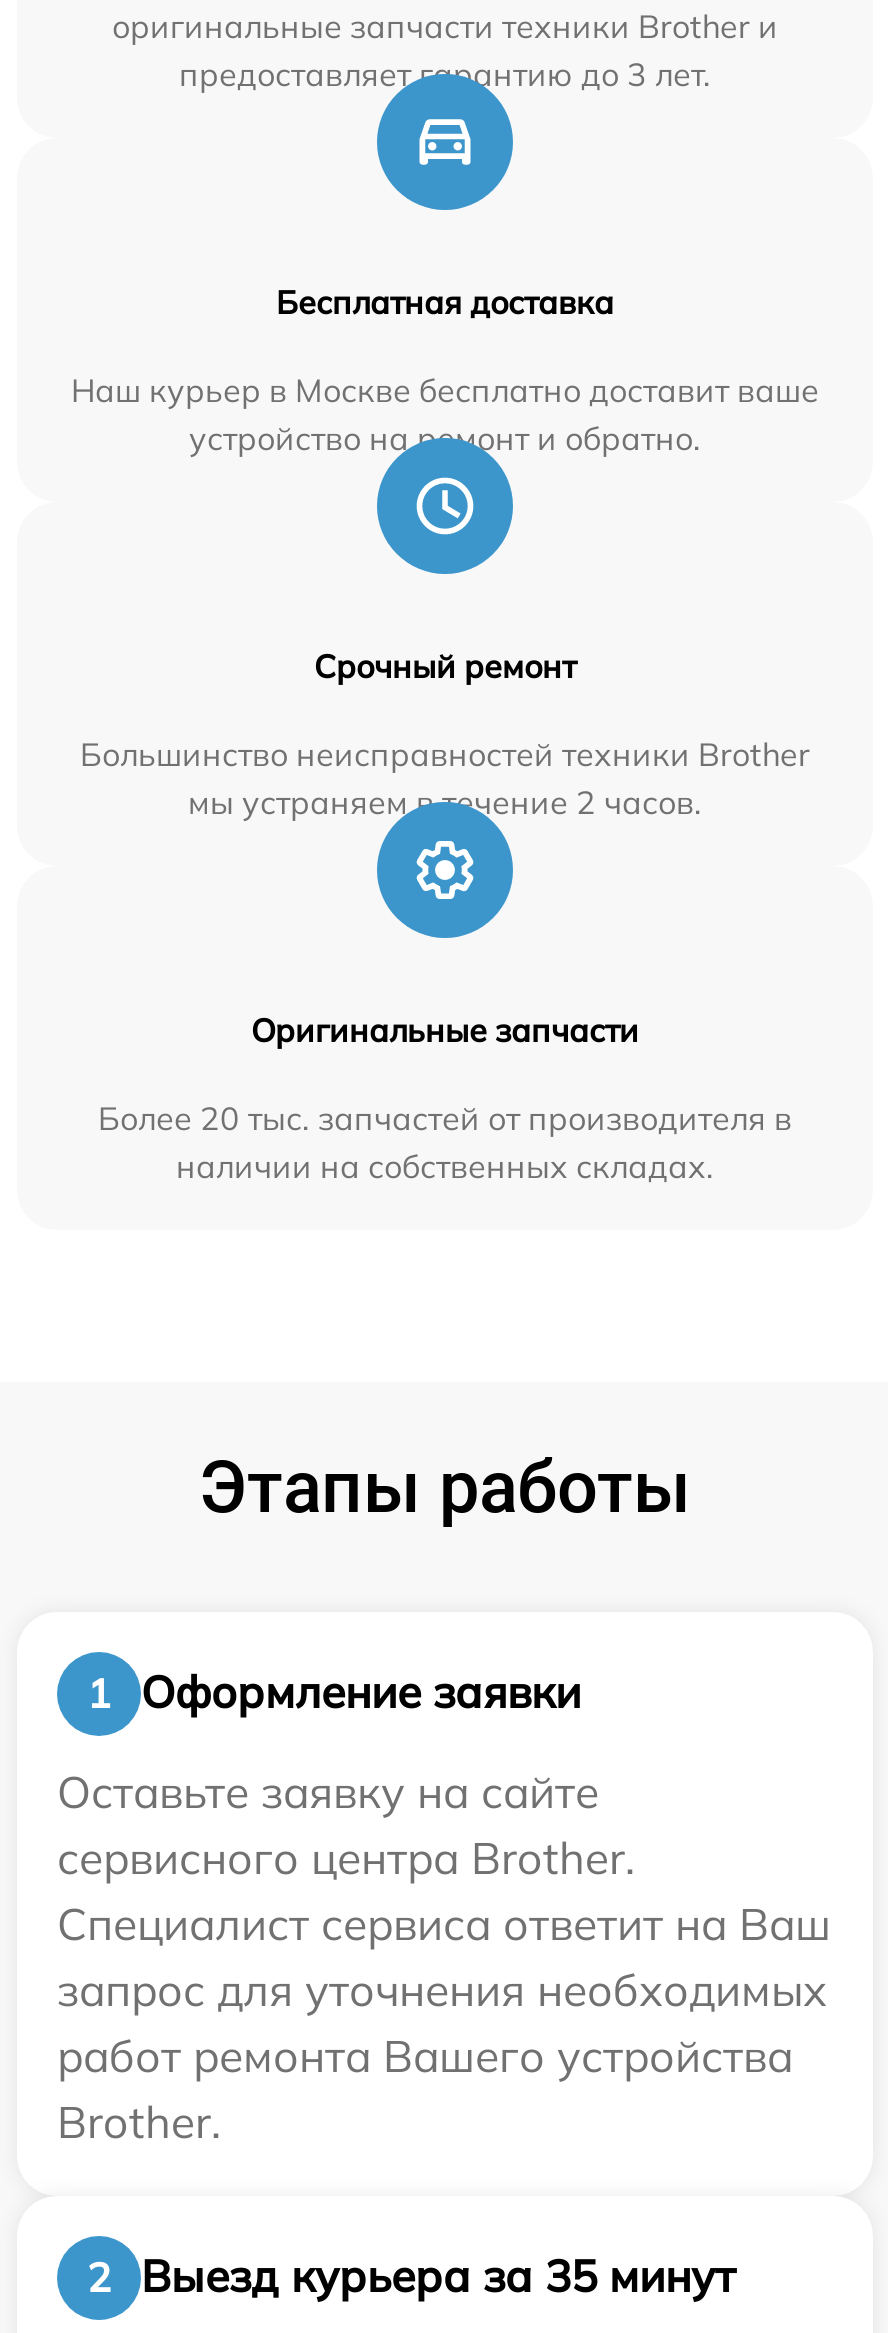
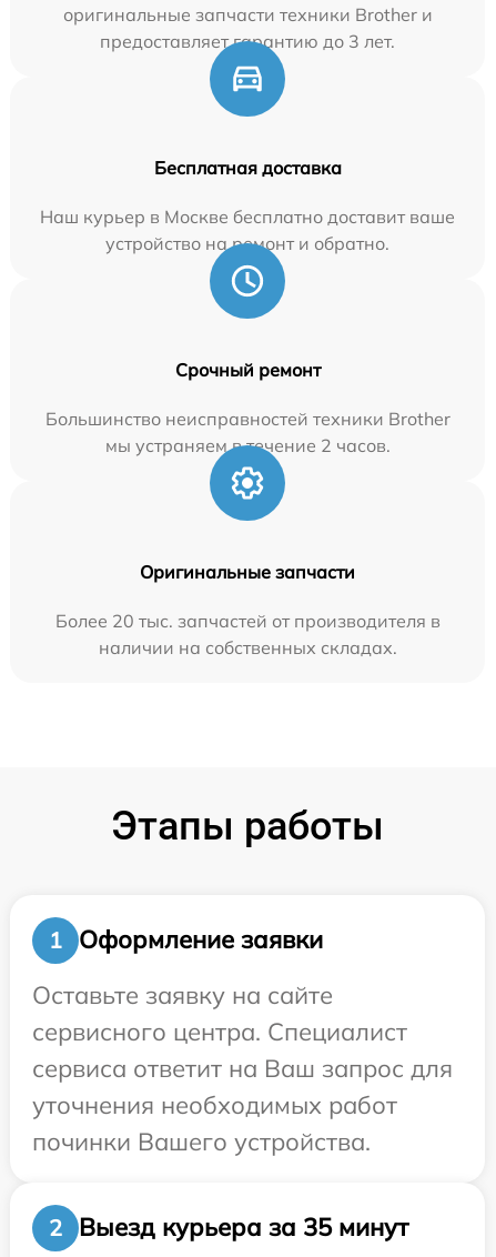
[57,1829,831,2149] сервисного центра Brother. | Специалист сервиса ответит на Ваш | запрос для уточнения необходимых | работ ремонта Вашего устройства | Brother. -> [32,1016,453,1157] сервисного центра. Специалист | сервиса ответит на Ваш запрос для | уточнения необходимых работ | починки Вашего устройства.

